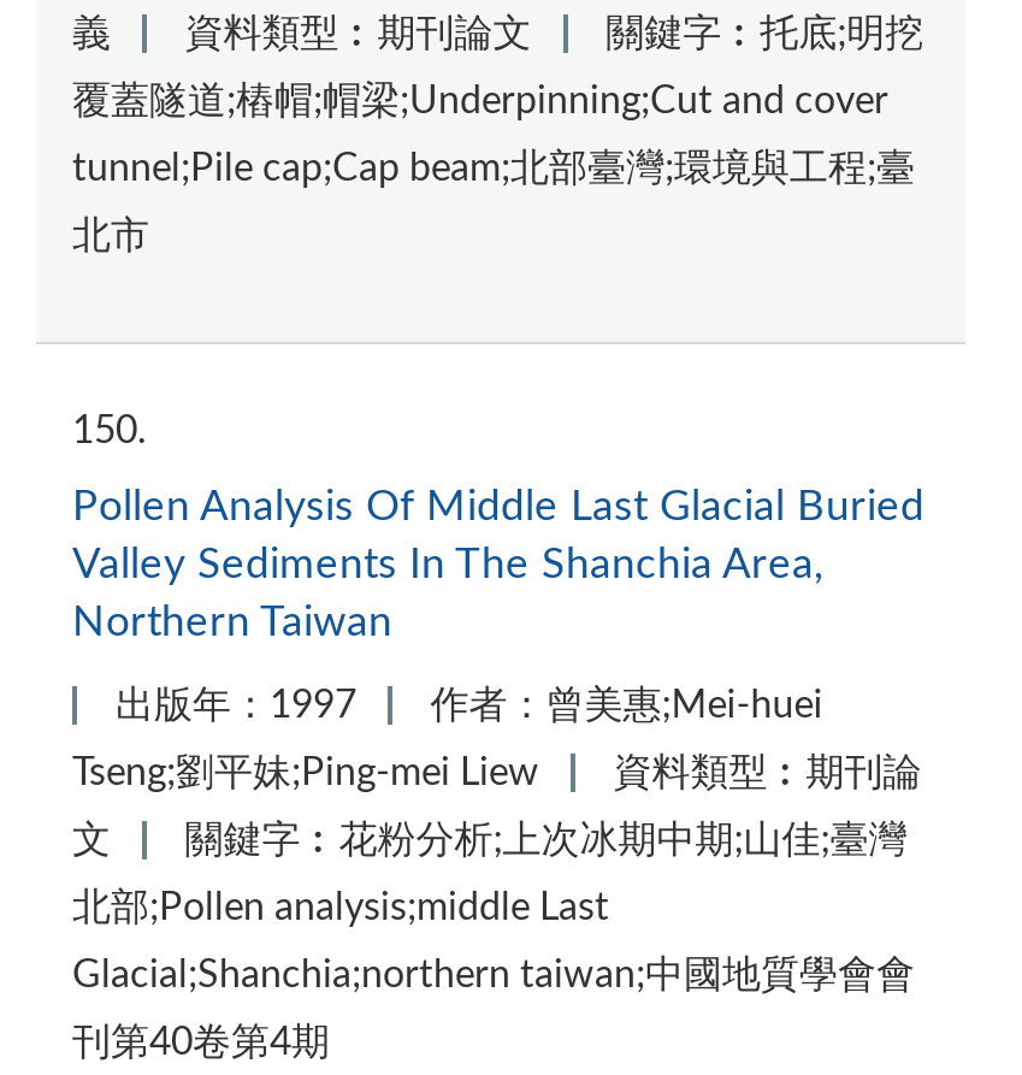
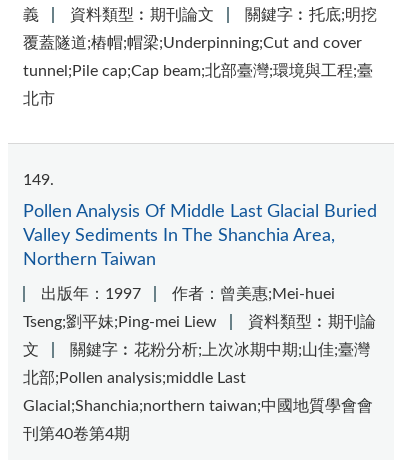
[72,411,137,450] 150 -> [23,172,50,188] 149

